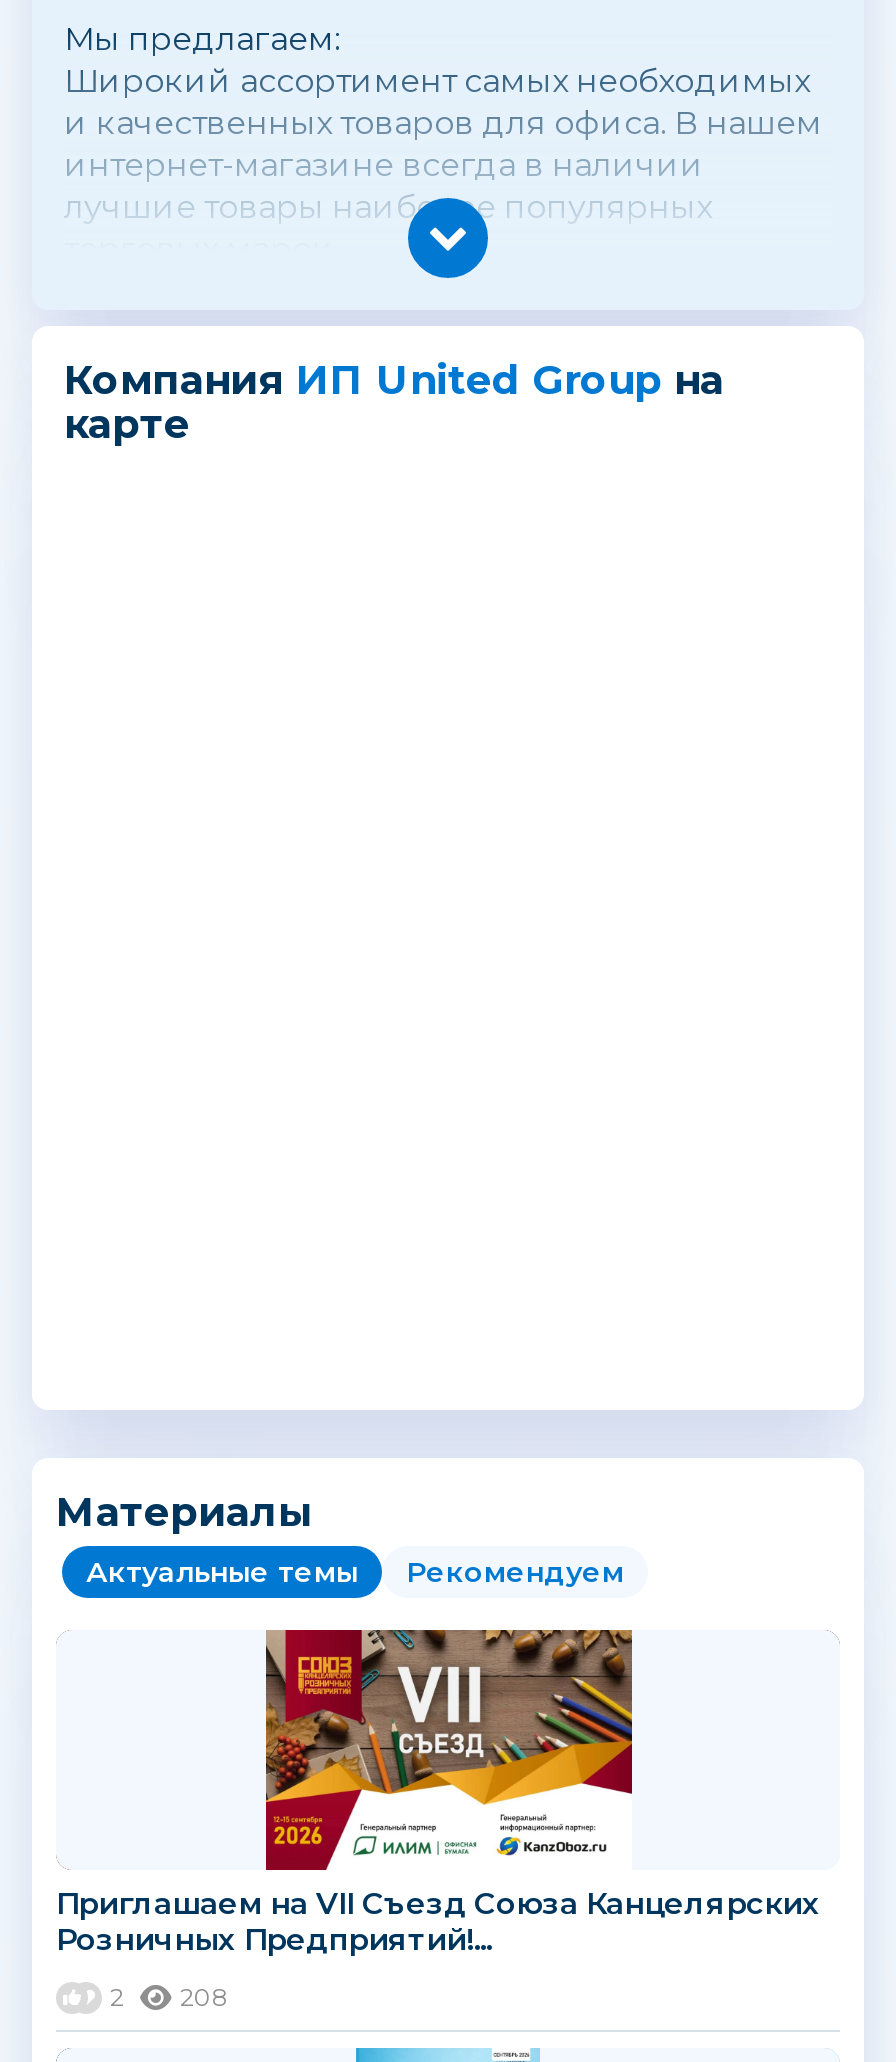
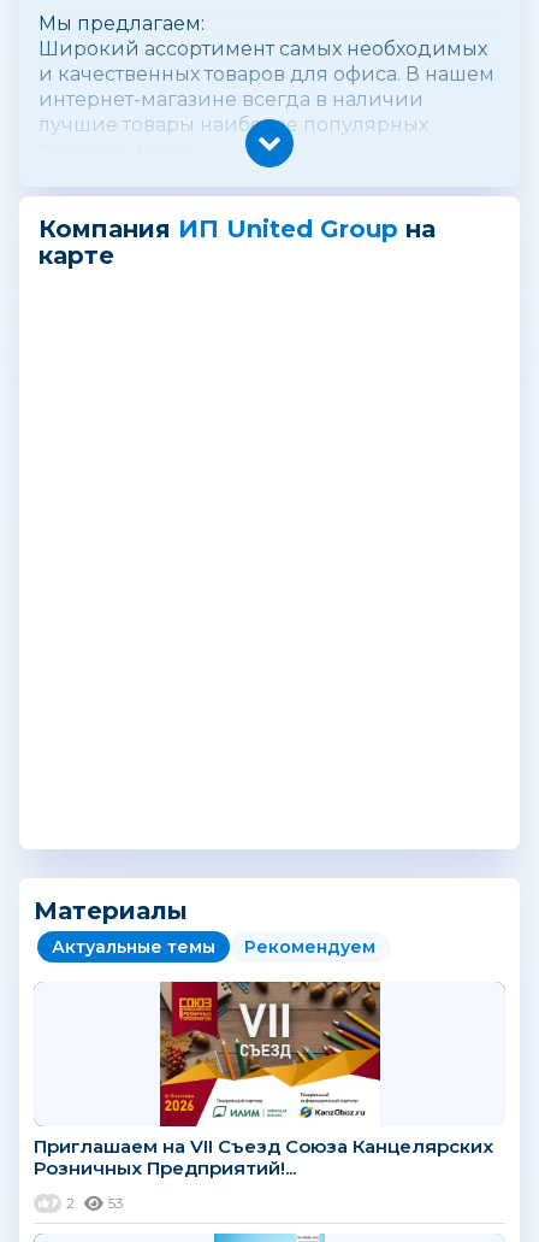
[110,1982,228,2012] 2 208 -> [66,1194,124,1212] 2 53

